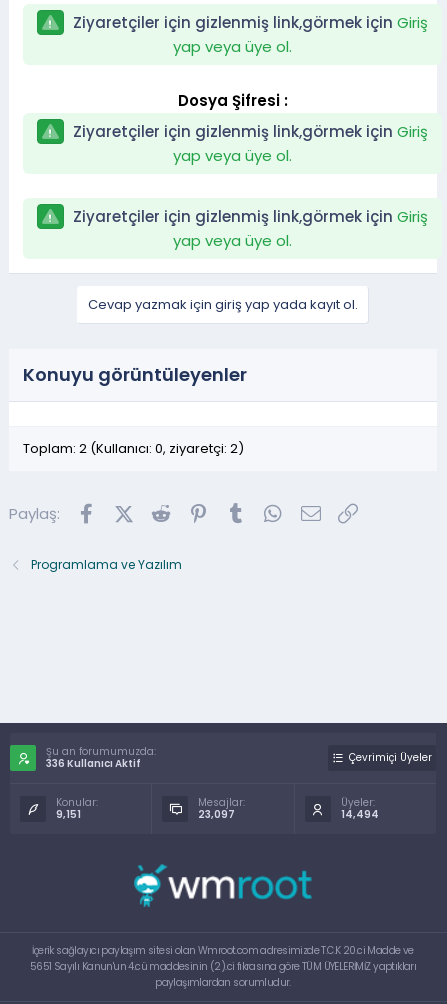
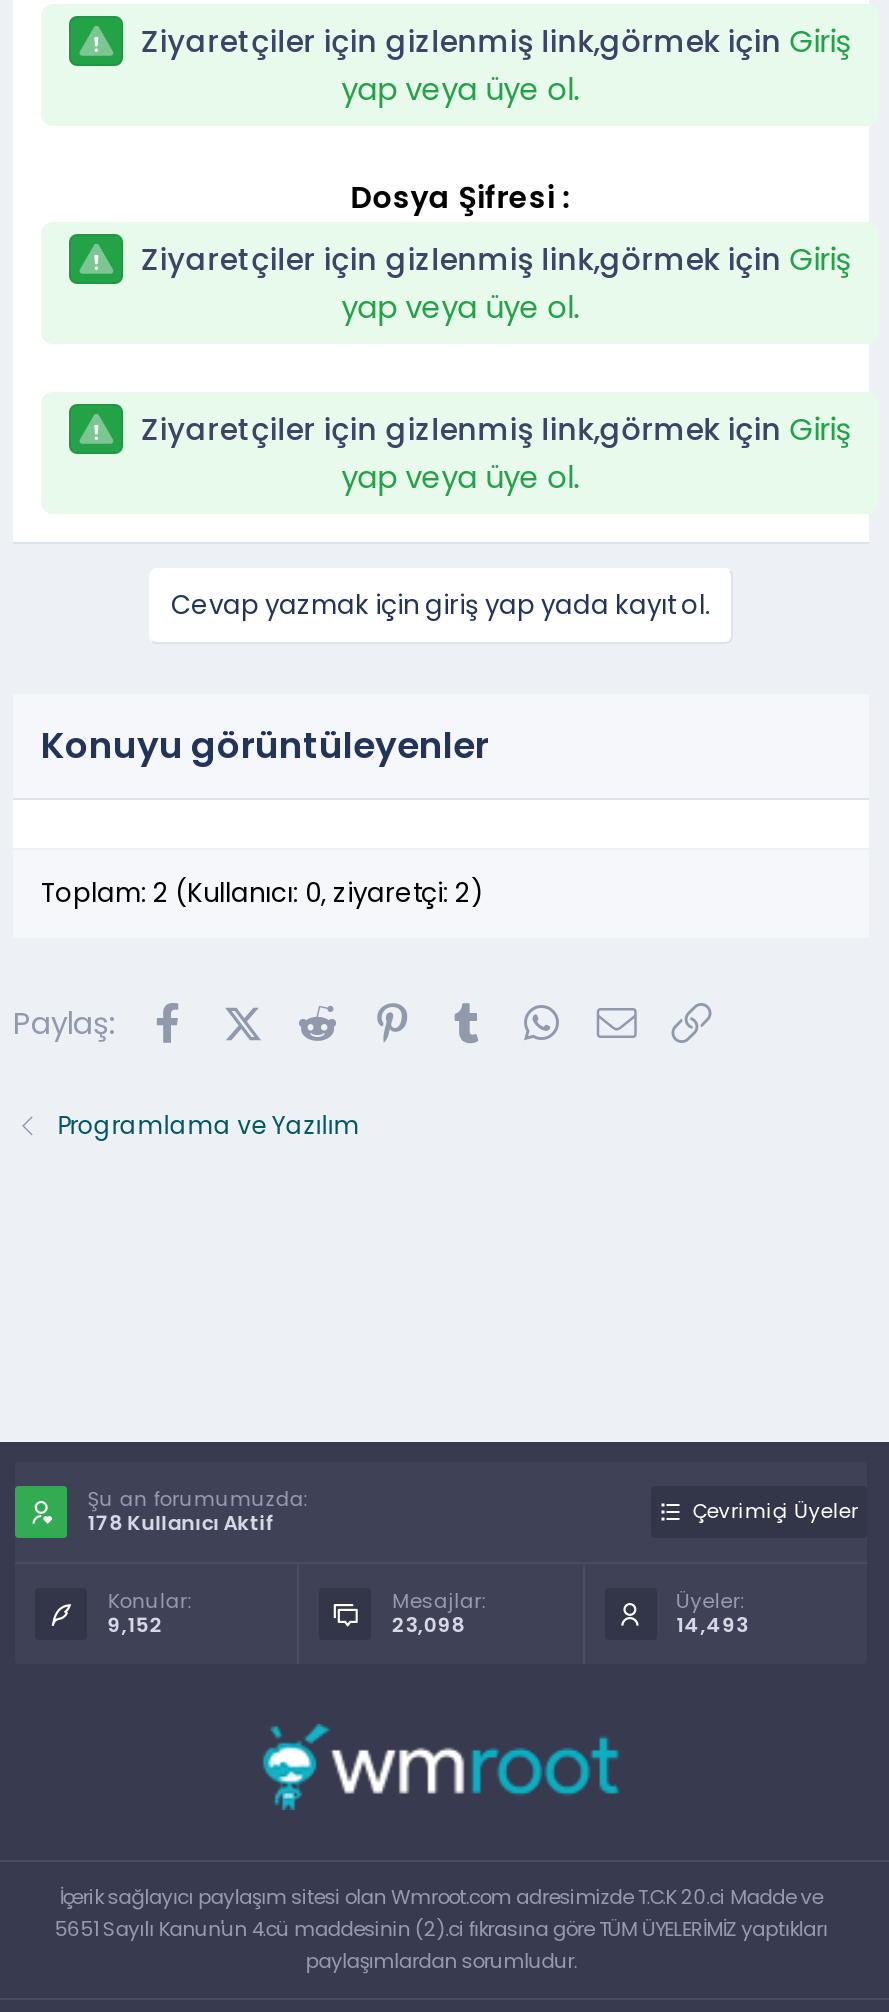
[46,756,141,771] 336 Kullanıcı Aktif -> [87,1508,275,1538] 178 Kullanıcı Aktif
[56,807,81,822] 9,151 -> [107,1610,163,1640] 9,152
[198,807,235,822] 23,097 -> [392,1610,466,1640] 23,098
[341,807,379,822] 14,494 -> [676,1610,748,1640] 14,493

